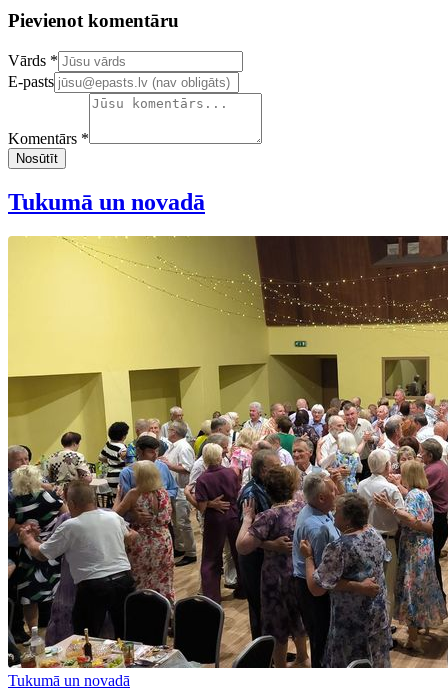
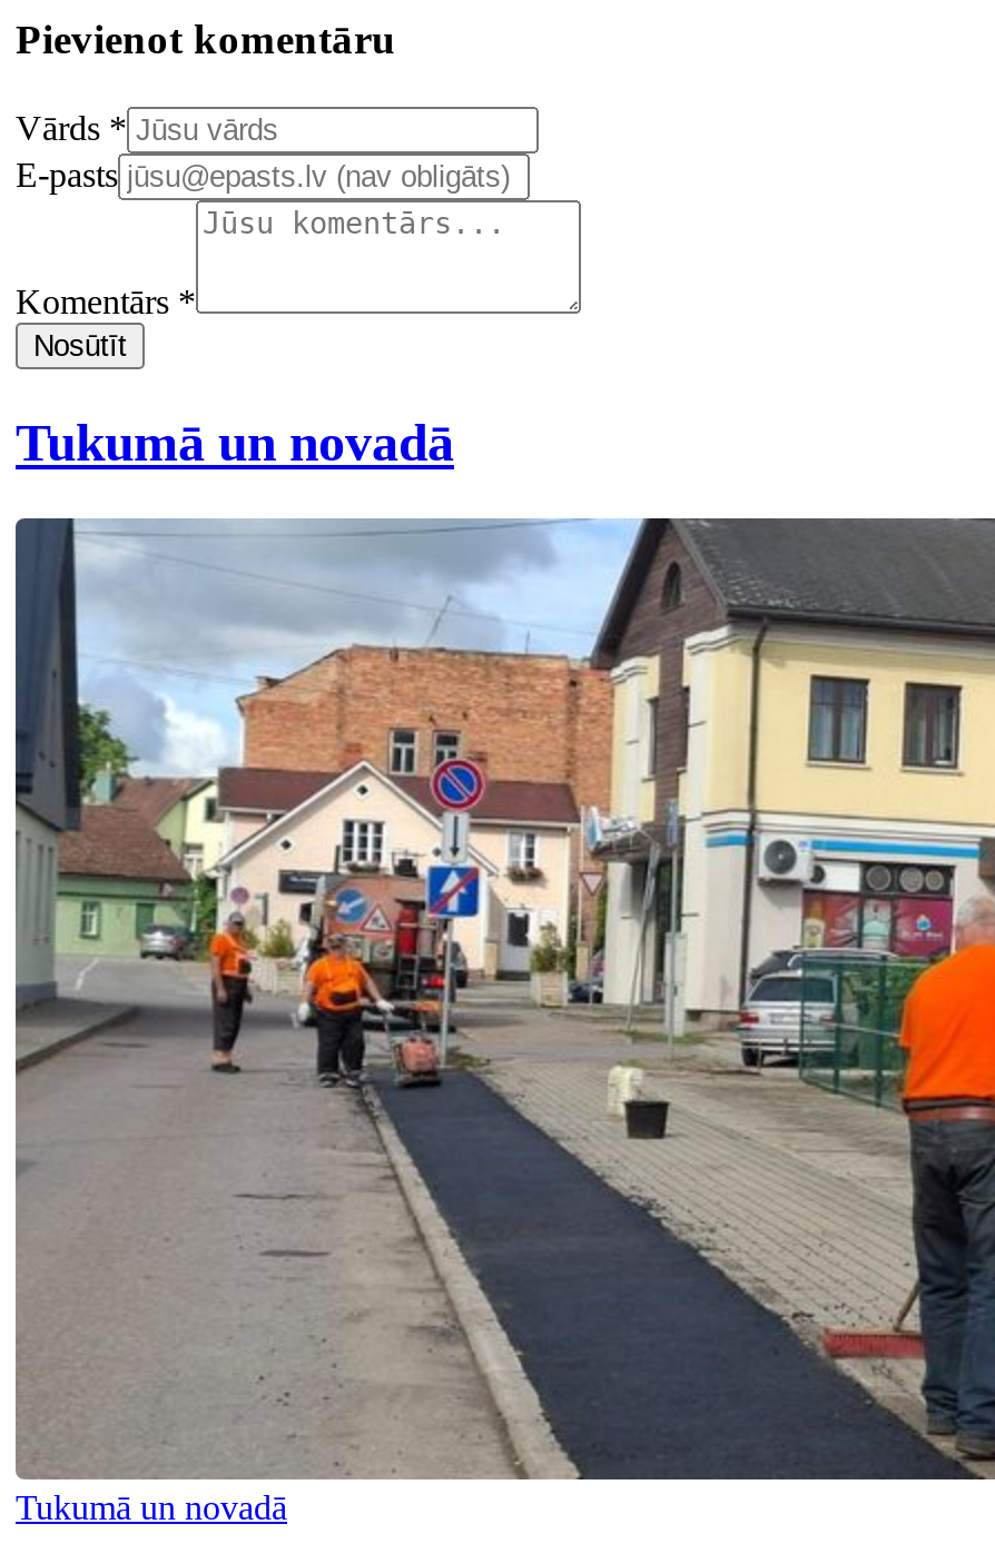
[7,235,445,669] [image] -> [13,516,988,1482] [image]

